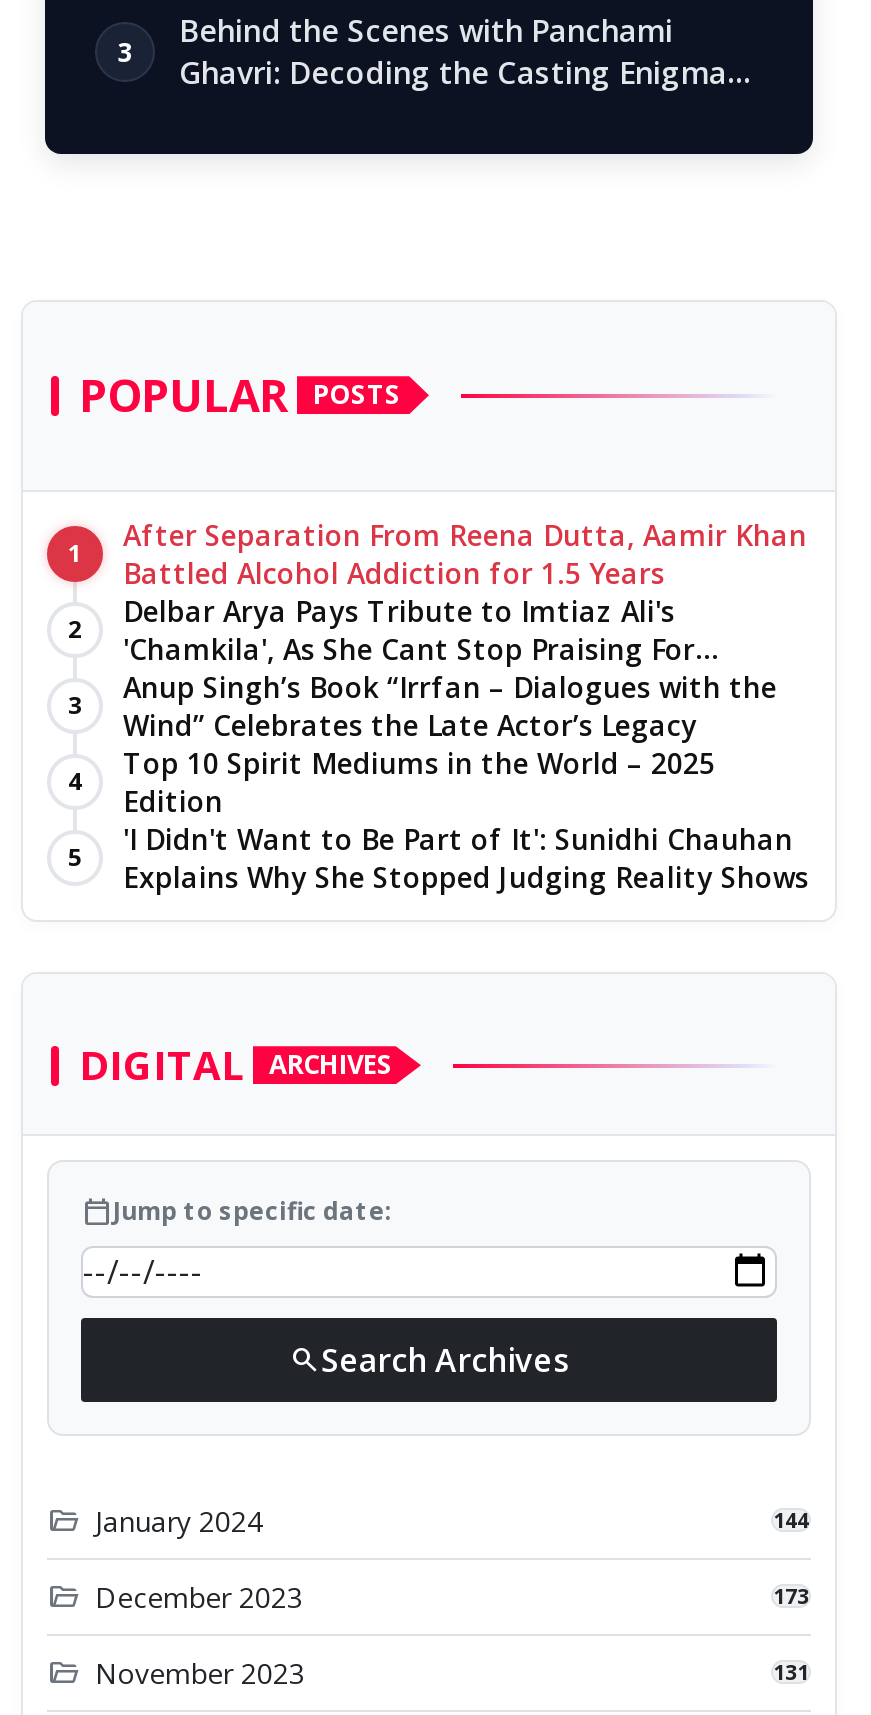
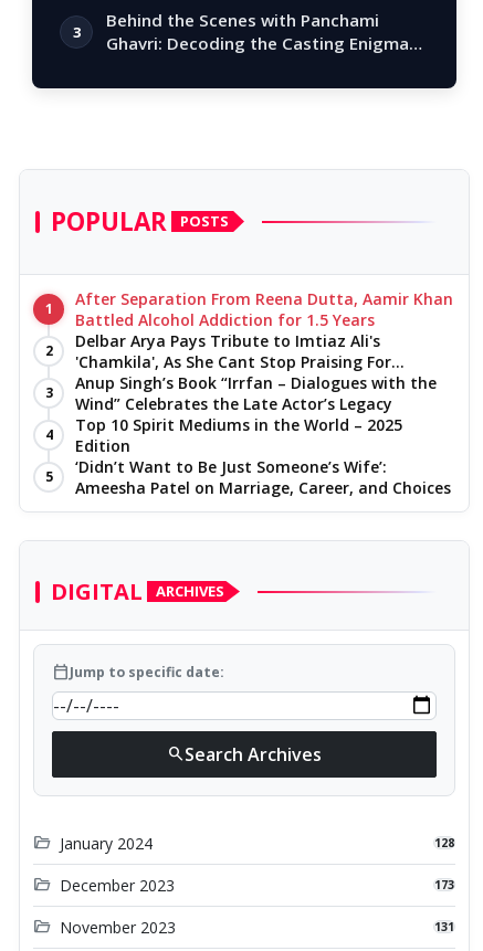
[123,819,809,895] 'I Didn't Want to Be Part of It': Sunidhi Chauhan | Explains Why She Stopped Judging Reality Shows -> [75,456,451,498] ‘Didn’t Want to Be Just Someone’s Wife’: | Ameesha Patel on Marriage, Career, and Choices
[773,1506,809,1534] 144 -> [434,835,454,851] 128

